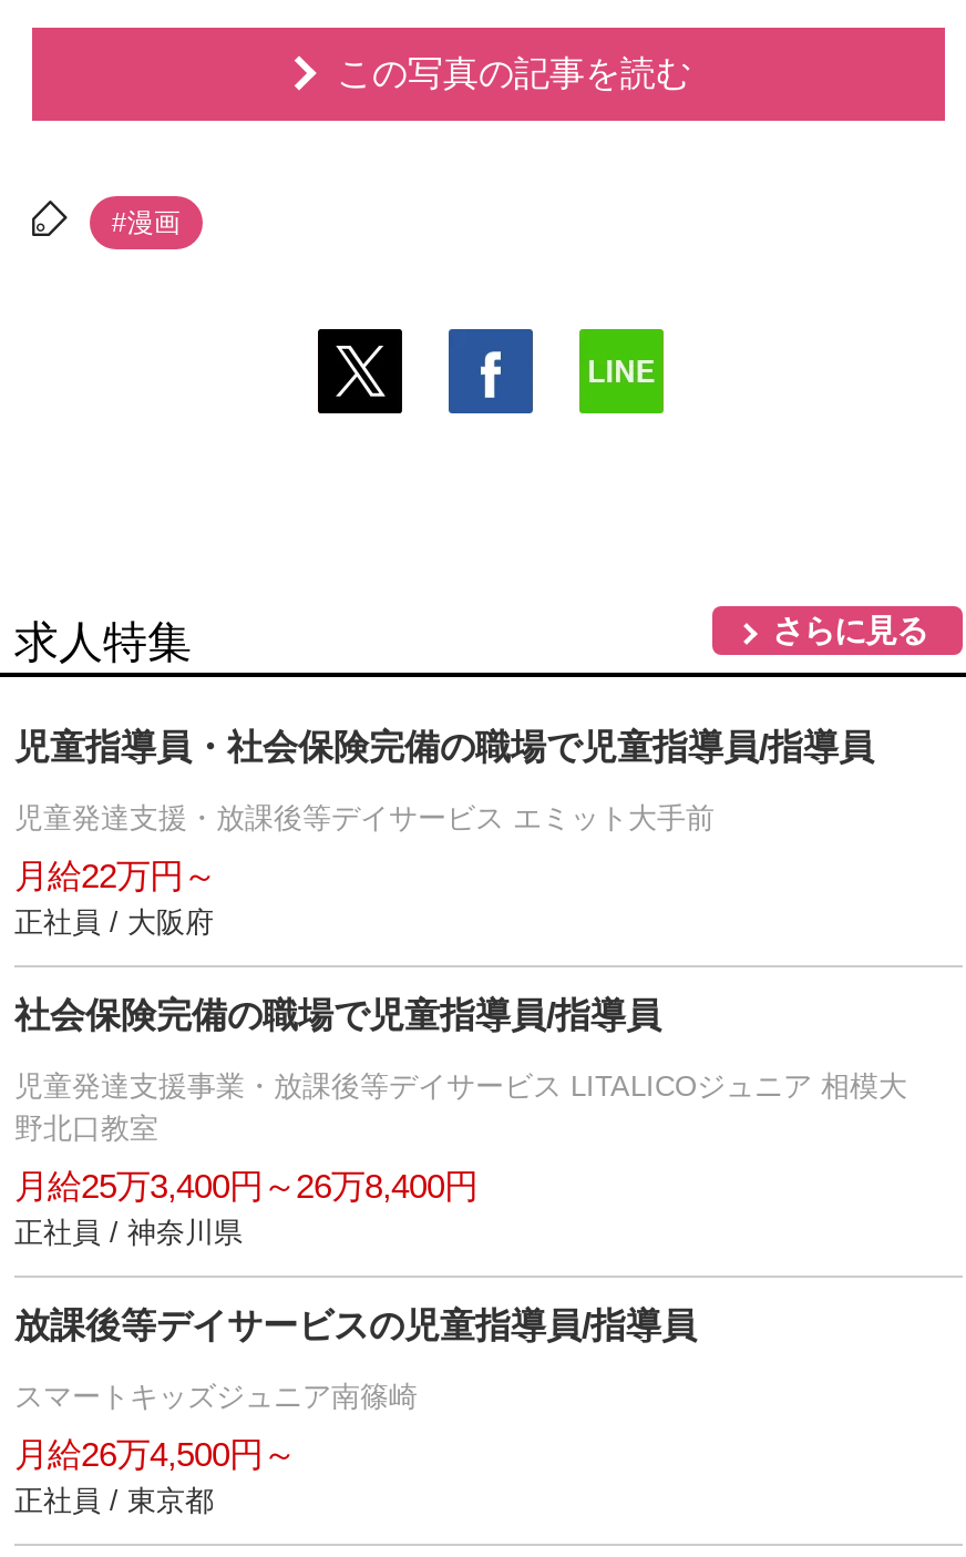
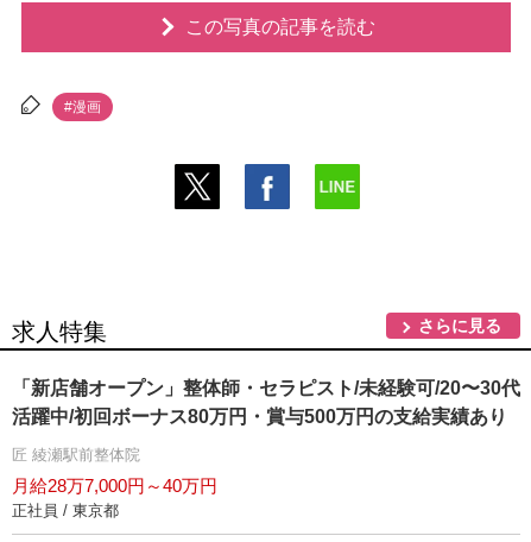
[14,729,907,1473] 児童指導員・社会保険完備の職場で児童指導員/指導員 | 児童発達支援・放課後等デイサービス エミット大手前 | 月給22万円～ | 正社員 / 大阪府 | 社会保険完備の職場で児童指導員/指導員 | 児童発達支援事業・放課後等デイサービス LITALICOジュニア 相模大 | 野北口教室 | 月給25万3,400円～26万8,400円 | 正社員 / 神奈川県 | 放課後等デイサービスの児童指導員/指導員 | スマートキッズジュニア南篠崎 | 月給26万4,500円～ -> [12,378,520,496] 「新店舗オープン」整体師・セラピスト/未経験可/20〜30代 | 活躍中/初回ボーナス80万円・賞与500万円の支給実績あり | 匠 綾瀬駅前整体院 | 月給28万7,000円～40万円

